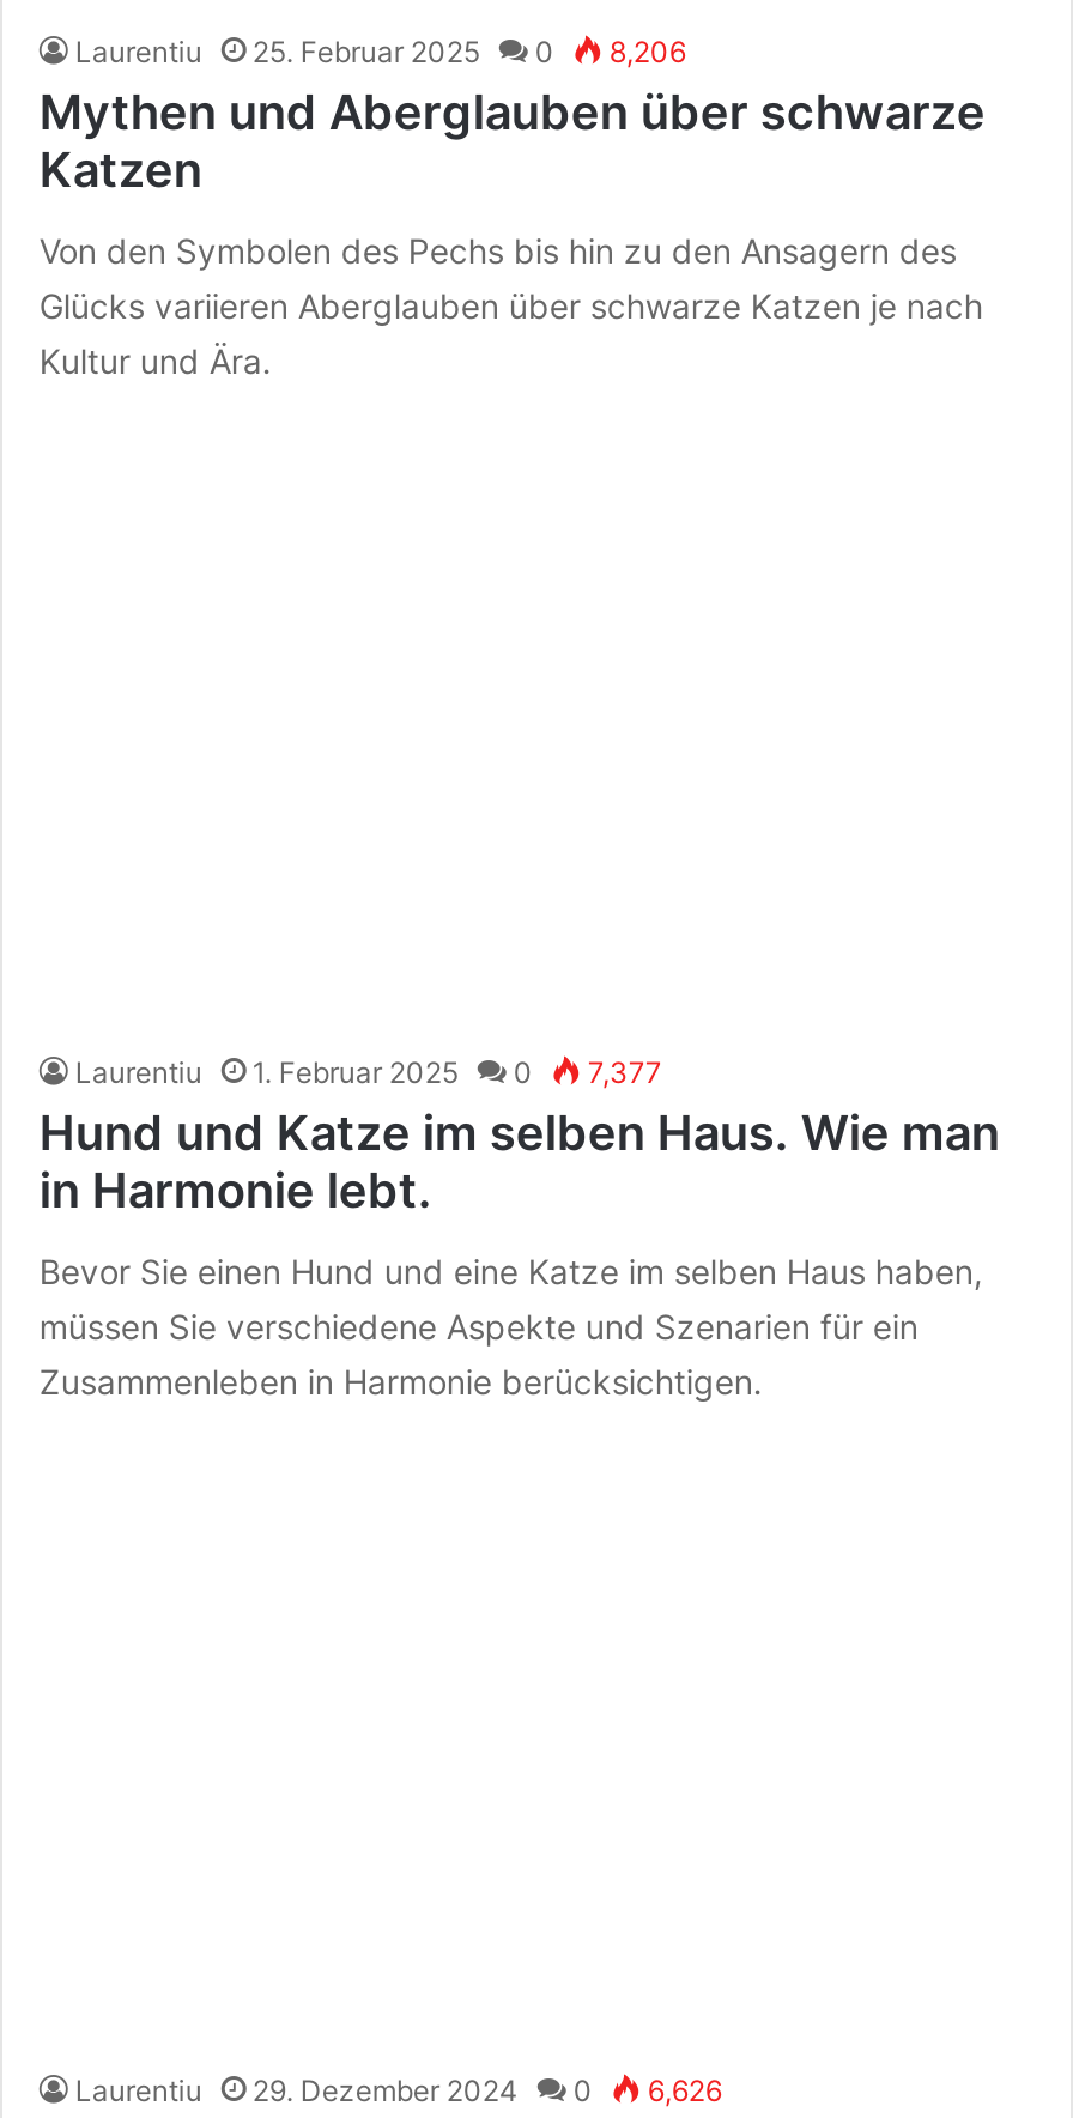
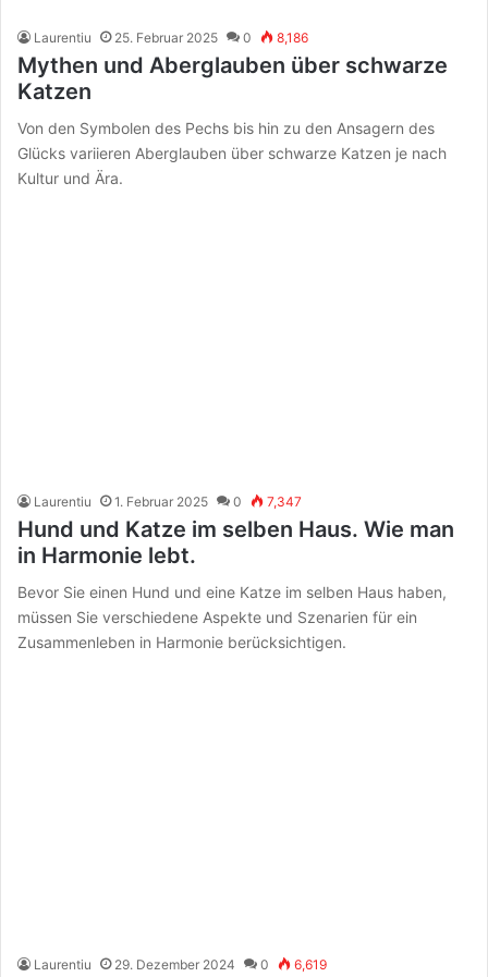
[75,35,686,71] Laurentiu 25. Februar 2025 0 8,206 -> [34,30,309,46] Laurentiu 25. Februar 2025 0 8,186
[75,1053,662,1089] Laurentiu 1. Februar 2025 0 7,377 -> [34,493,302,509] Laurentiu 1. Februar 2025 0 7,347
[75,2072,722,2108] Laurentiu 29. Dezember 2024 0 6,626 -> [34,956,327,973] Laurentiu 29. Dezember 2024 0 6,619

